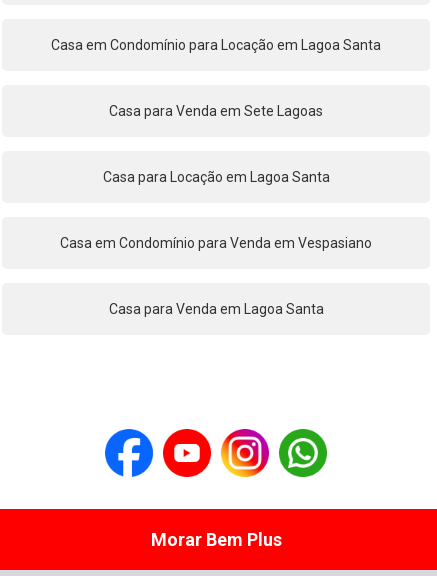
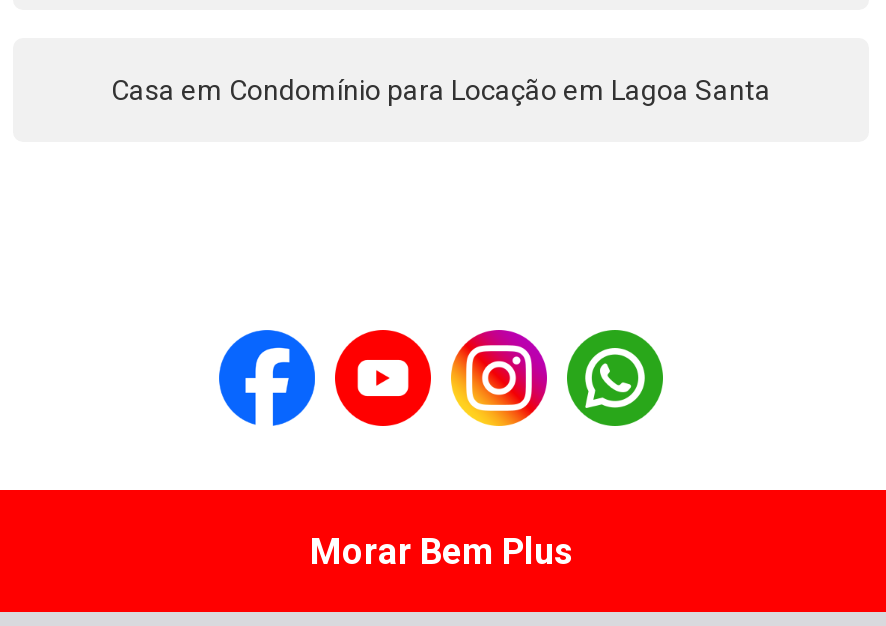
[109,103,323,119] Casa para Venda em Sete Lagoas -> none
[102,169,329,185] Casa para Locação em Lagoa Santa -> none
[60,235,372,251] Casa em Condomínio para Venda em Vespasiano -> none
[108,301,323,317] Casa para Venda em Lagoa Santa -> none

